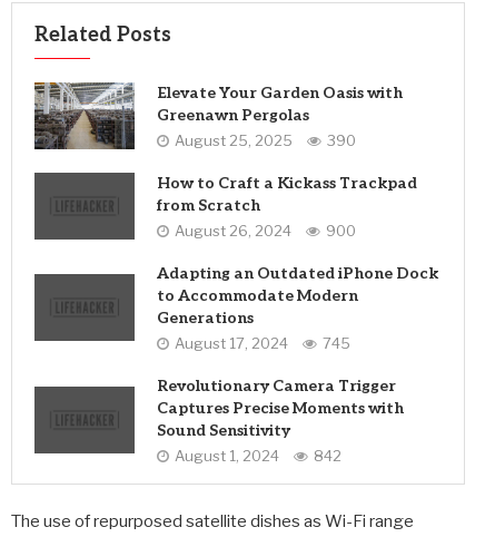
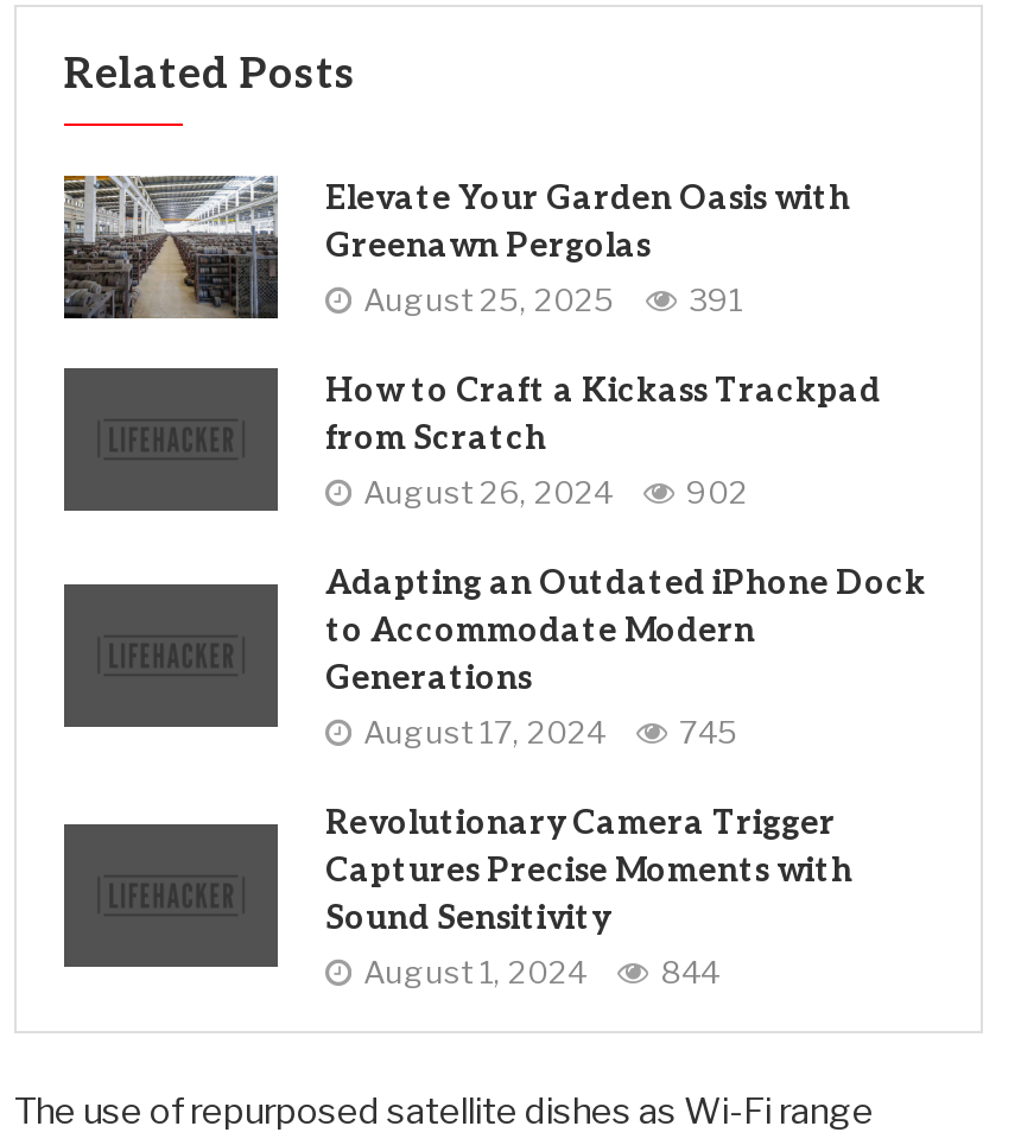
[175,131,356,149] August 25, 2025 390 -> [363,280,743,318] August 25, 2025 391
[175,222,356,240] August 26, 2024 900 -> [363,473,748,511] August 26, 2024 902
[175,447,342,465] August 1, 2024 842 -> [363,953,719,991] August 1, 2024 844

